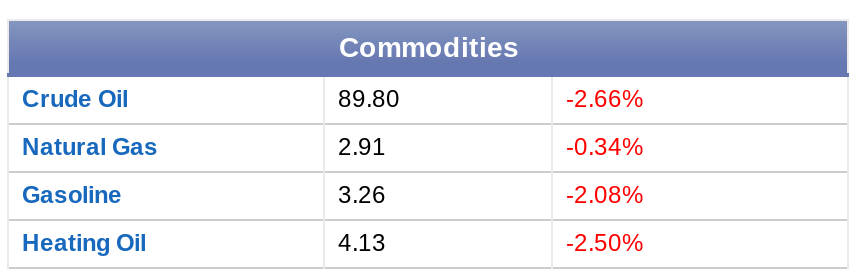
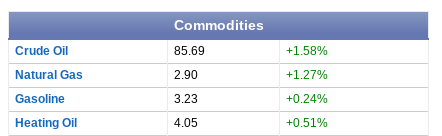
[338,86,400,114] 89.80 -> [174,44,205,58] 85.69
[566,86,644,114] -2.66% -> [286,44,328,58] +1.58%
[338,134,386,162] 2.91 -> [174,68,198,82] 2.90
[566,134,644,162] -0.34% -> [286,68,328,82] +1.27%
[338,182,386,210] 3.26 -> [174,92,198,106] 3.23
[566,182,644,210] -2.08% -> [286,92,328,106] +0.24%
[338,230,386,258] 4.13 -> [174,116,198,130] 4.05
[566,230,644,258] -2.50% -> [286,116,328,130] +0.51%

